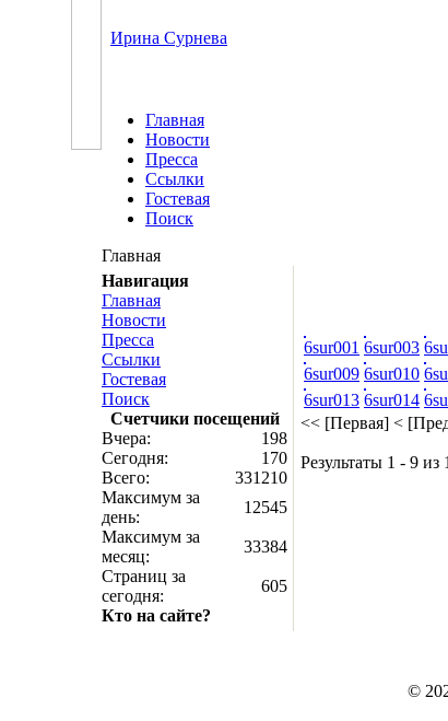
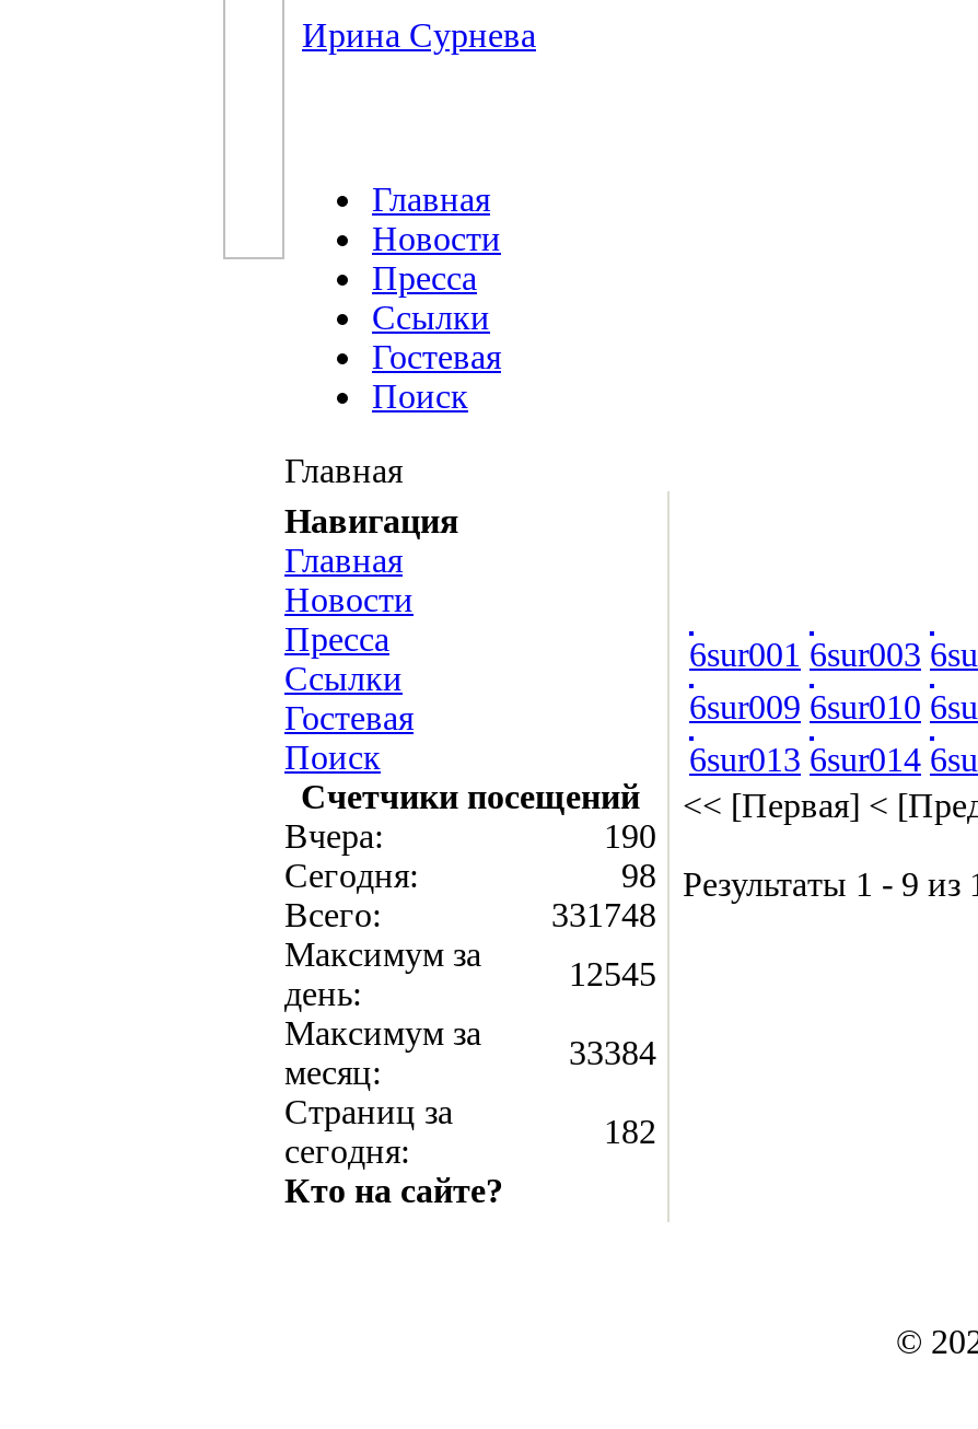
[261,429,287,447] 198 -> [604,817,656,855] 190
[261,449,287,467] 170 -> [621,857,656,894] 98
[235,468,287,487] 331210 -> [551,896,656,933] 331748
[261,577,287,595] 605 -> [604,1113,656,1150] 182

